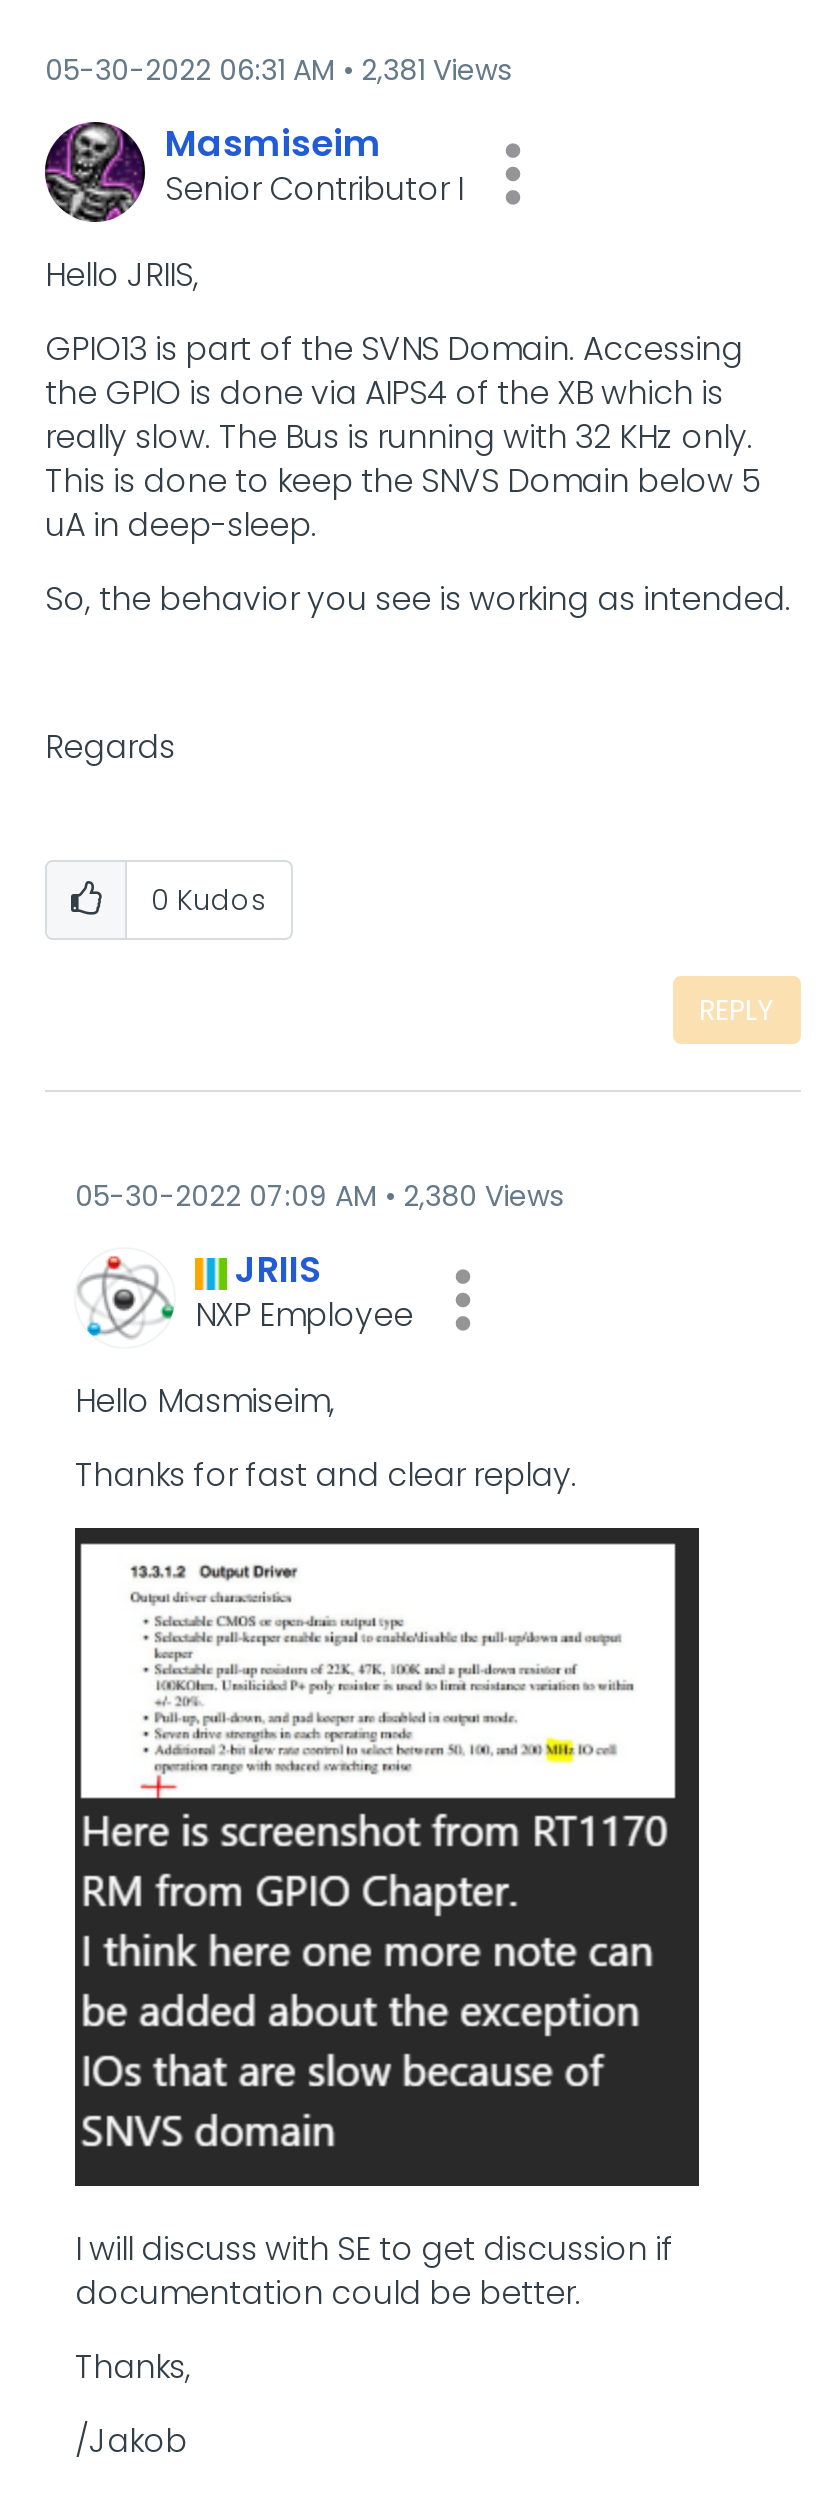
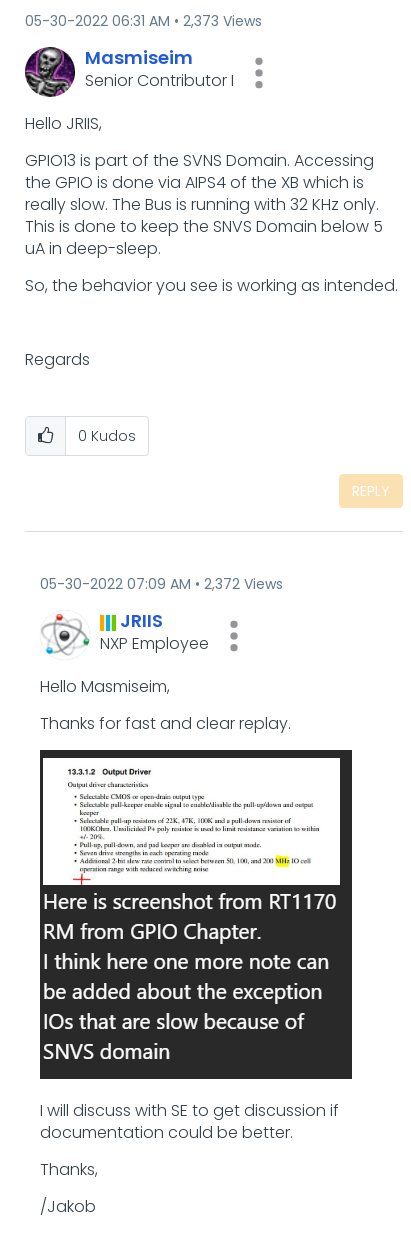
[45,50,511,90] 05-30-2022 06:31 AM 2,381 Views -> [25,11,262,31] 05-30-2022 06:31 AM 2,373 Views
[75,1176,563,1216] 05-30-2022 07:09 AM 2,380 Views -> [40,574,283,594] 05-30-2022 07:09 AM 2,372 Views

